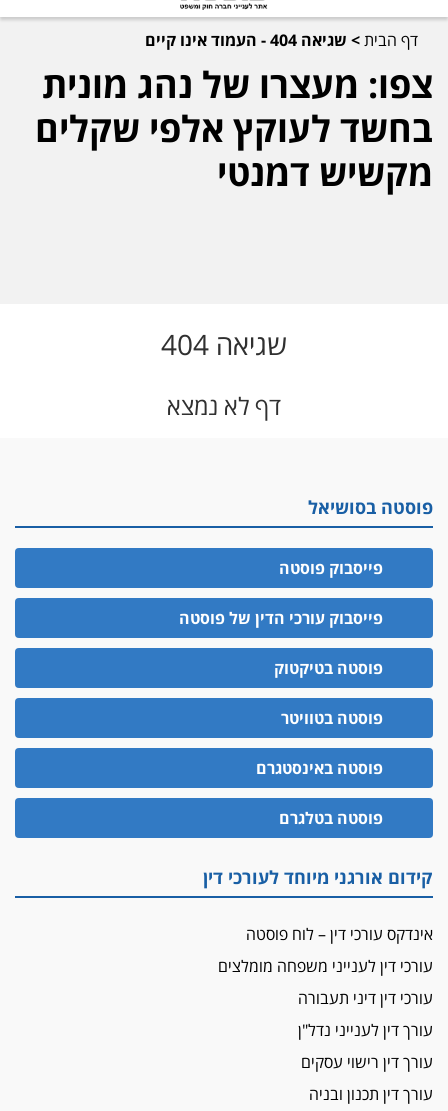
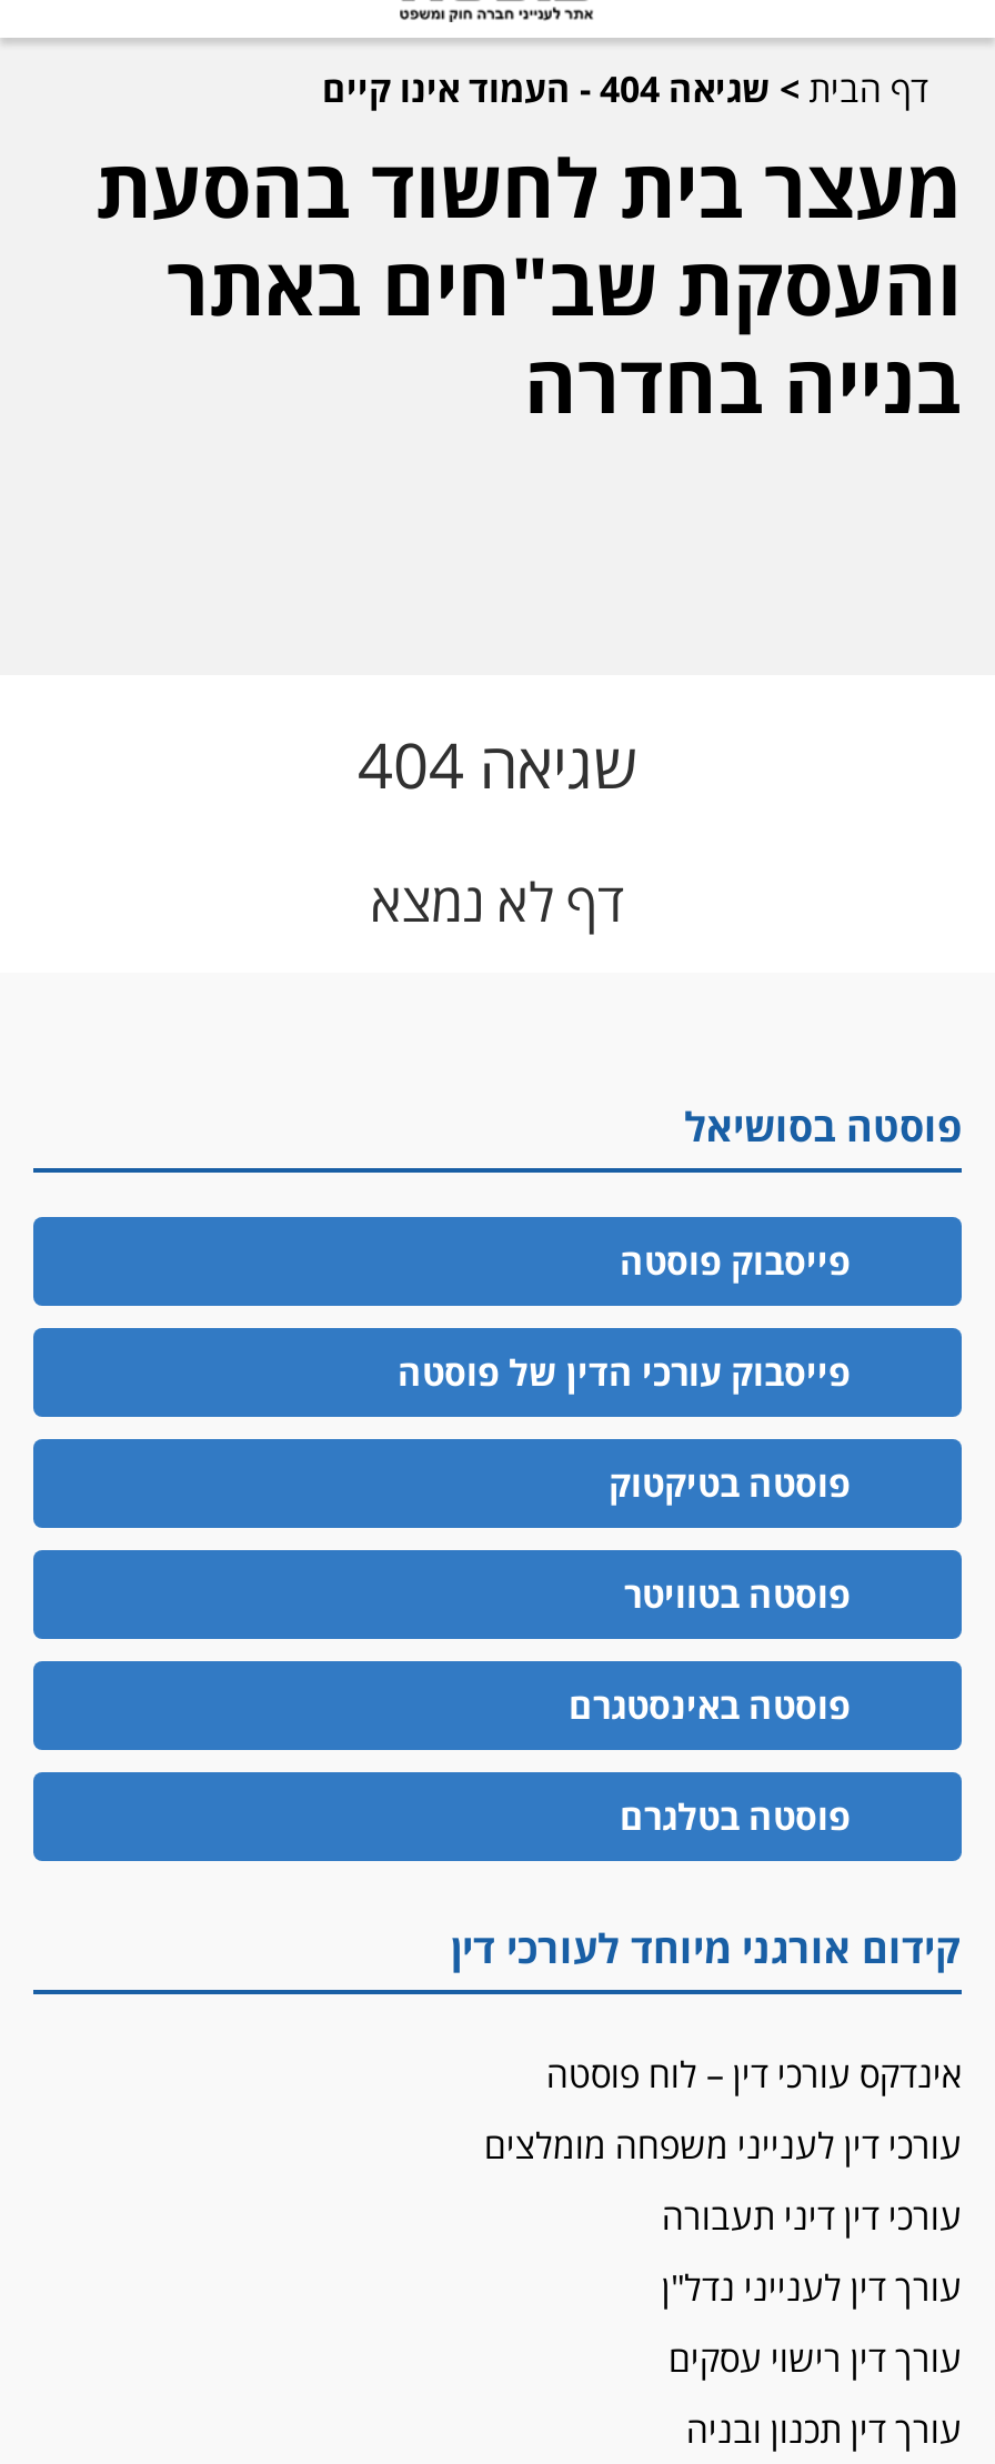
[35,60,433,197] צפו: מעצרו של נהג מונית | בחשד לעוקץ אלפי שקלים | מקשיש דמנטי -> [96,133,962,438] מעצר בית לחשוד בהסעת | והעסקת שב"חים באתר | בנייה בחדרה

